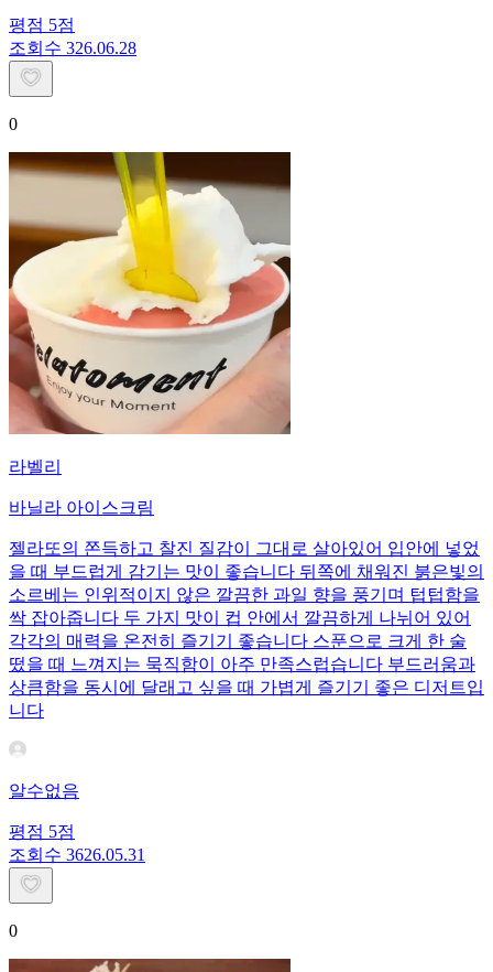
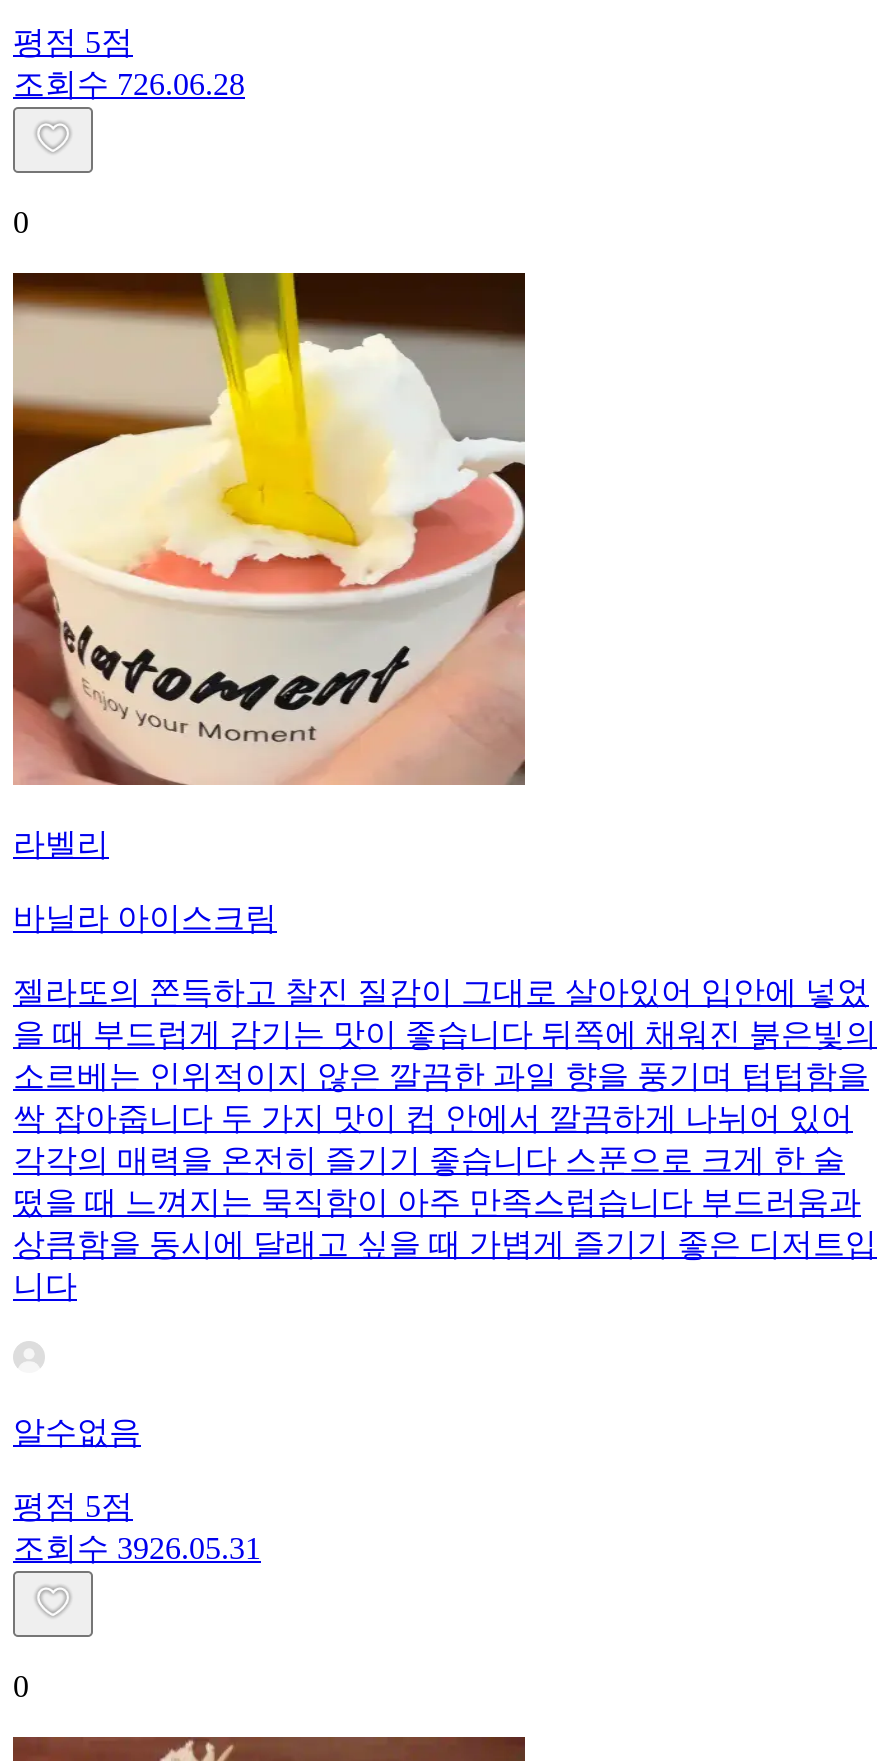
[9,38,136,57] 조회수 326.06.28 -> [13,66,245,100] 조회수 726.06.28
[9,845,145,863] 조회수 3626.05.31 -> [13,1530,261,1564] 조회수 3926.05.31

